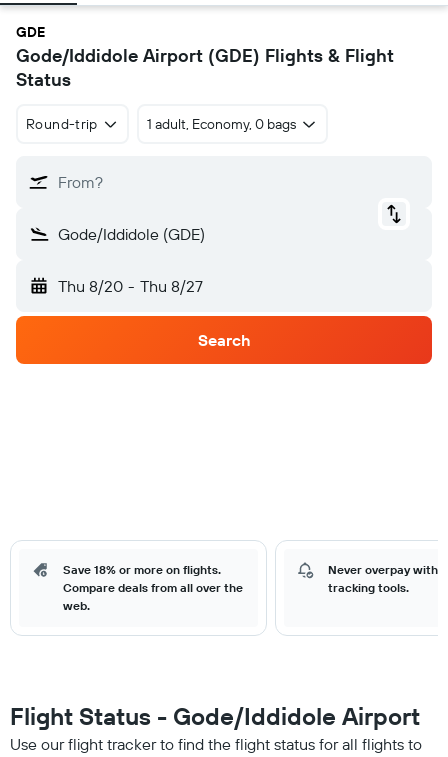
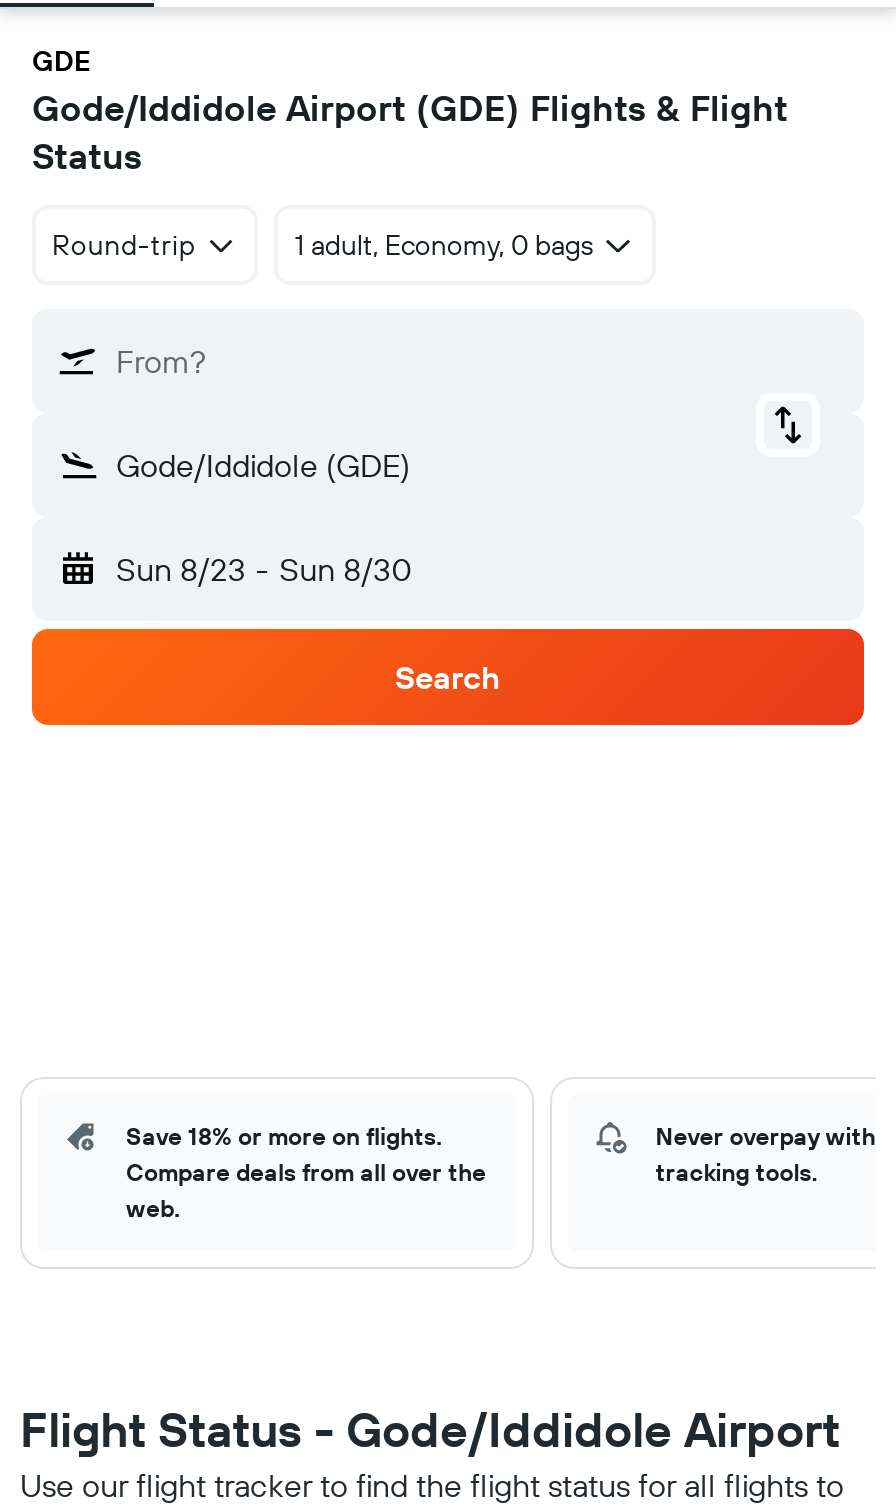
[58,276,203,296] Thu 8/20 - Thu 8/27 -> [116,549,411,589] Sun 8/23 - Sun 8/30

